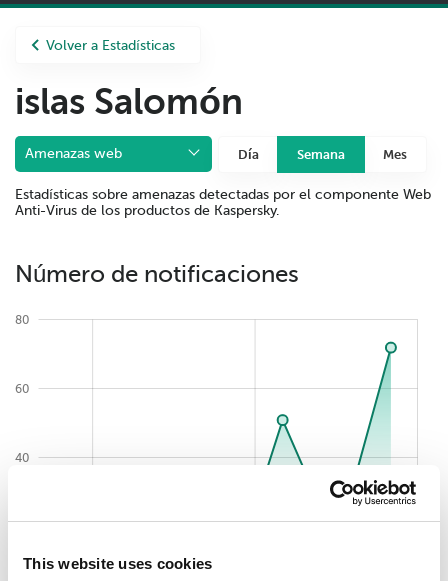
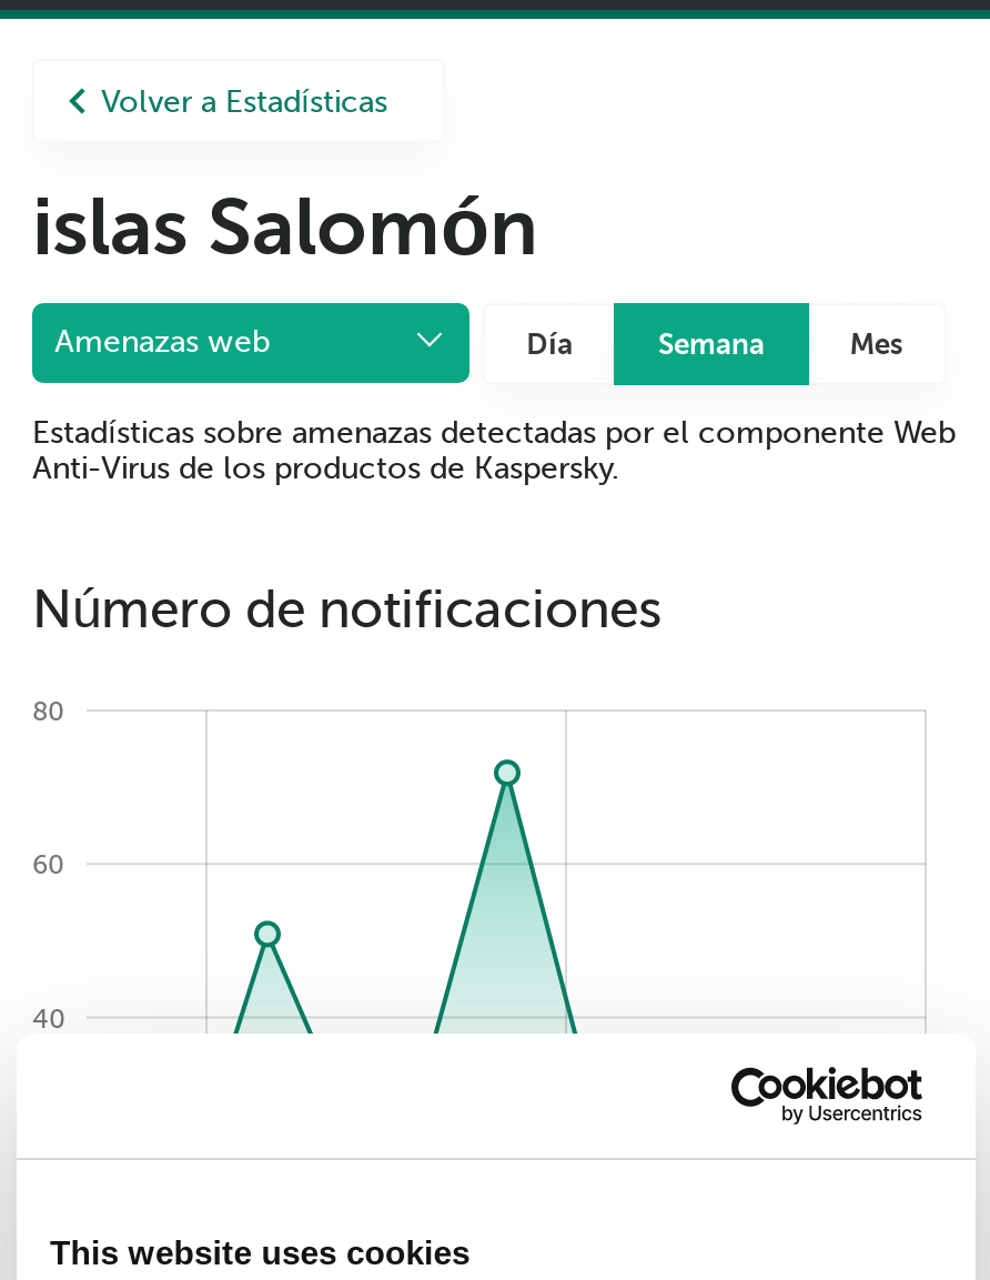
none -> [432,756,578,1036] [image]
[357,341,398,466] [image] -> none
none -> [232,918,314,1036] [image]
[267,413,304,466] [image] -> none

